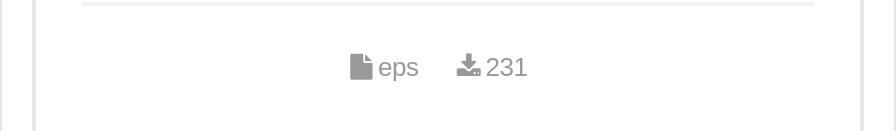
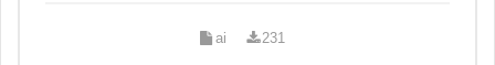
[378,51,420,81] eps -> [215,29,226,46] ai

